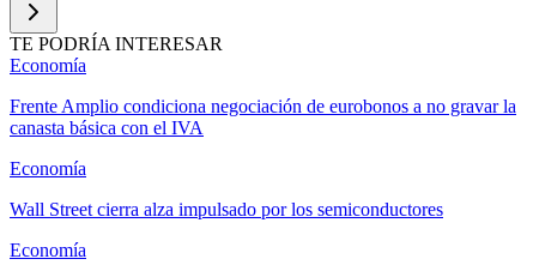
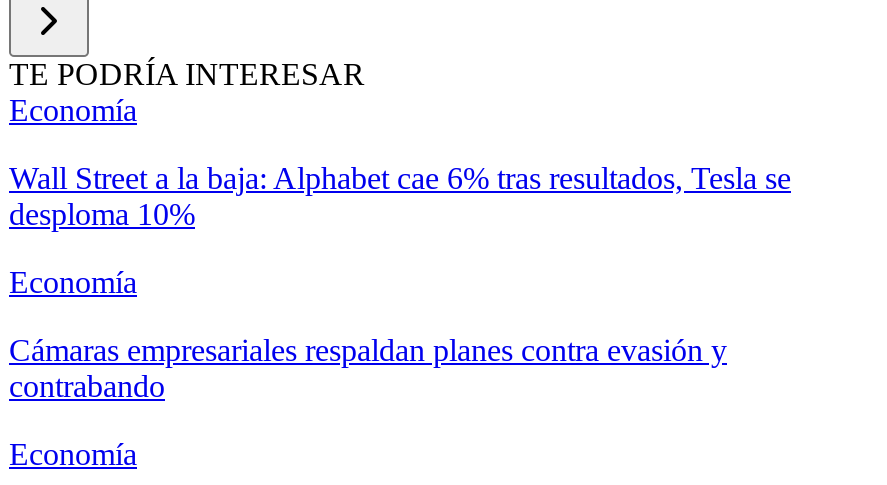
[10,96,516,138] Frente Amplio condiciona negociación de eurobonos a no gravar la | canasta básica con el IVA -> [9,161,791,231] Wall Street a la baja: Alphabet cae 6% tras resultados, Tesla se | desploma 10%
[10,199,443,220] Wall Street cierra alza impulsado por los semiconductores -> [9,333,727,403] Cámaras empresariales respaldan planes contra evasión y | contrabando

